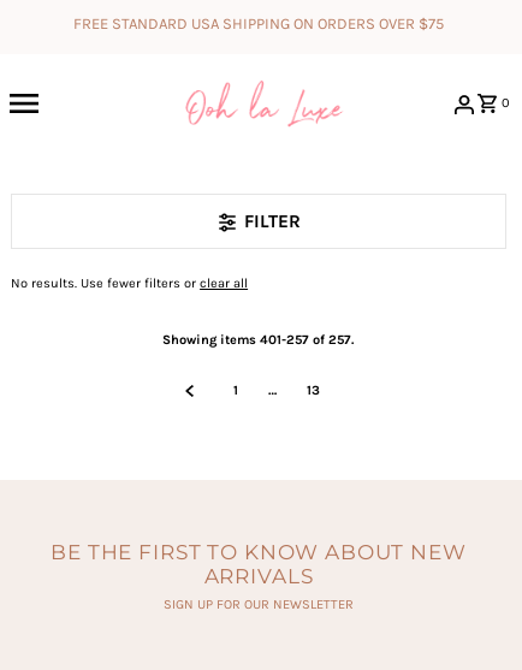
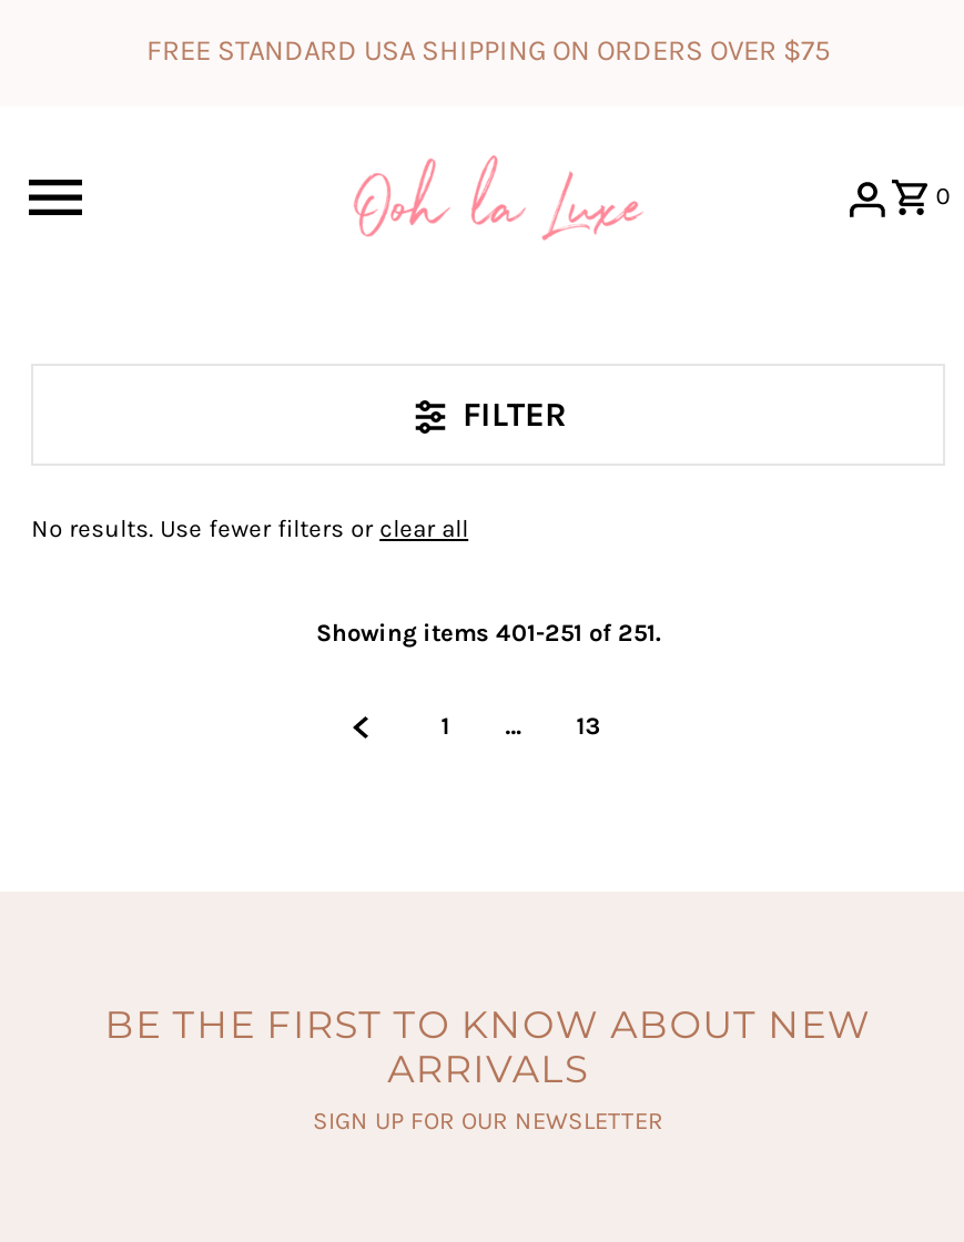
[163,332,354,348] Showing items 401-257 of 257. -> [316,619,660,648] Showing items 401-251 of 251.

